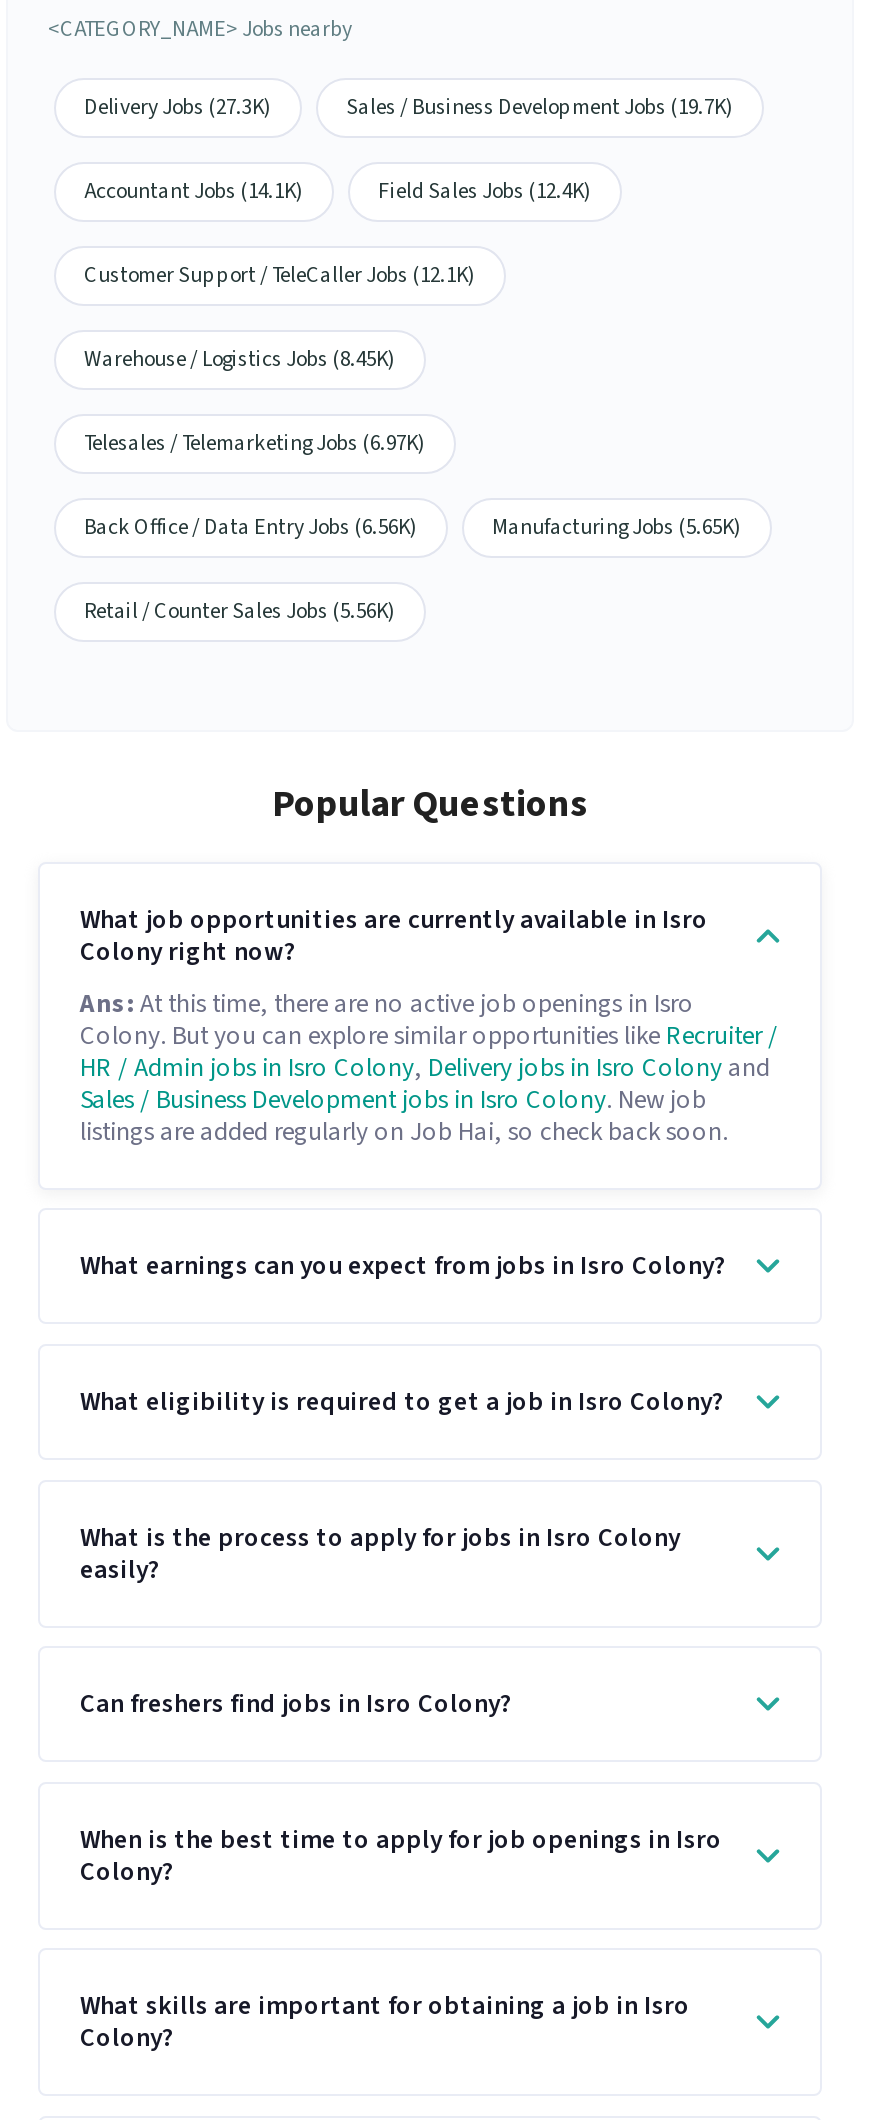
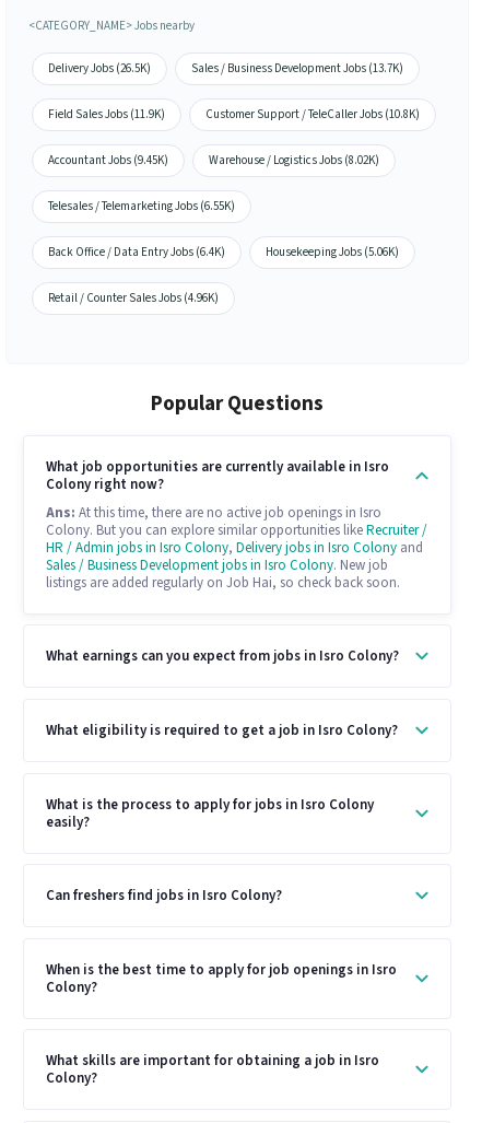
[84,92,742,626] Delivery Jobs (27.3K) | Sales / Business Development Jobs (19.7K) | Accountant Jobs (14.1K) | Field Sales Jobs (12.4K) | Customer Support / TeleCaller Jobs (12.1K) | Warehouse / Logistics Jobs (8.45K) | Telesales / Telemarketing Jobs (6.97K) | Back Office / Data Entry Jobs (6.56K) | Manufacturing Jobs (5.65K) | Retail / Counter Sales Jobs (5.56K) -> [48,60,420,306] Delivery Jobs (26.5K) | Sales / Business Development Jobs (13.7K) | Field Sales Jobs (11.9K) | Customer Support / TeleCaller Jobs (10.8K) | Accountant Jobs (9.45K) | Warehouse / Logistics Jobs (8.02K) | Telesales / Telemarketing Jobs (6.55K) | Back Office / Data Entry Jobs (6.4K) | Housekeeping Jobs (5.06K) | Retail / Counter Sales Jobs (4.96K)

